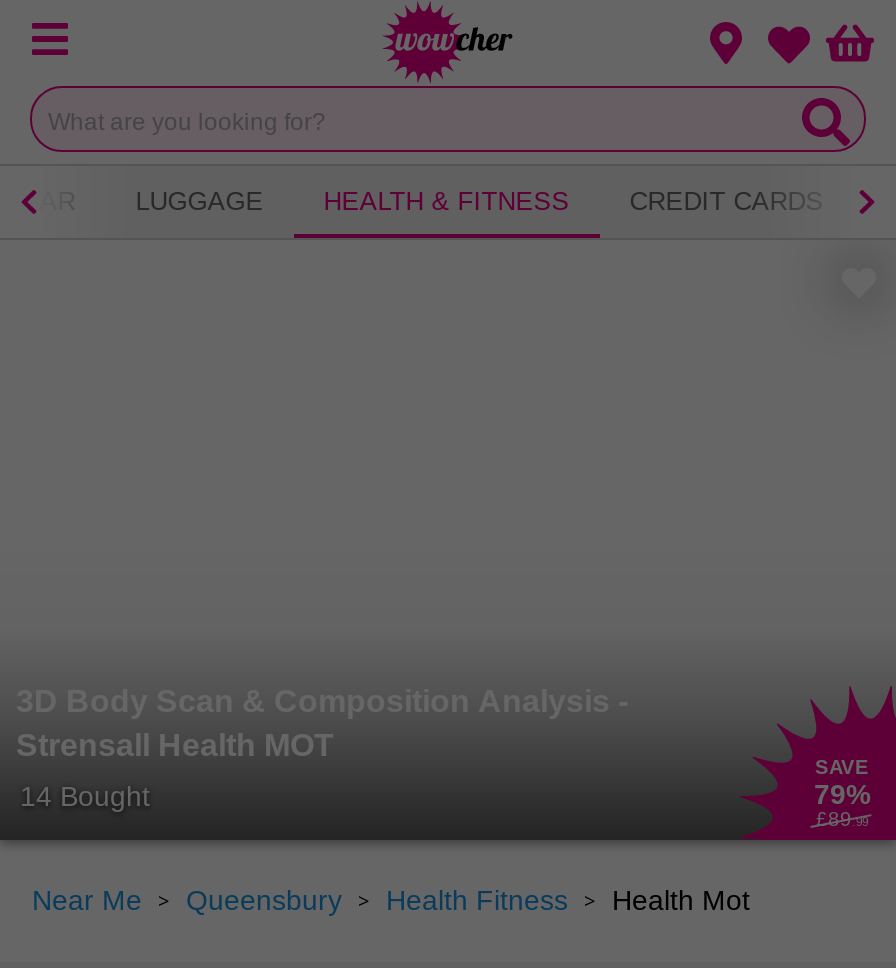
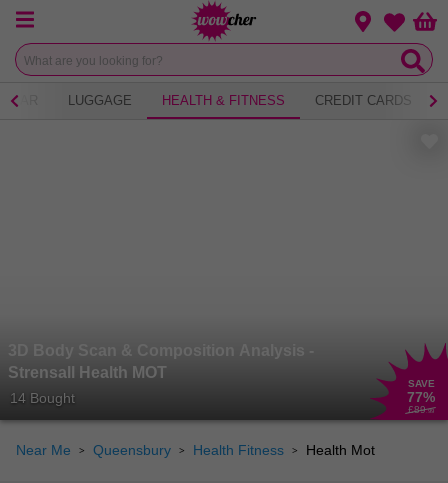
[814,777,870,809] 79% -> [407,389,435,405] 77%

